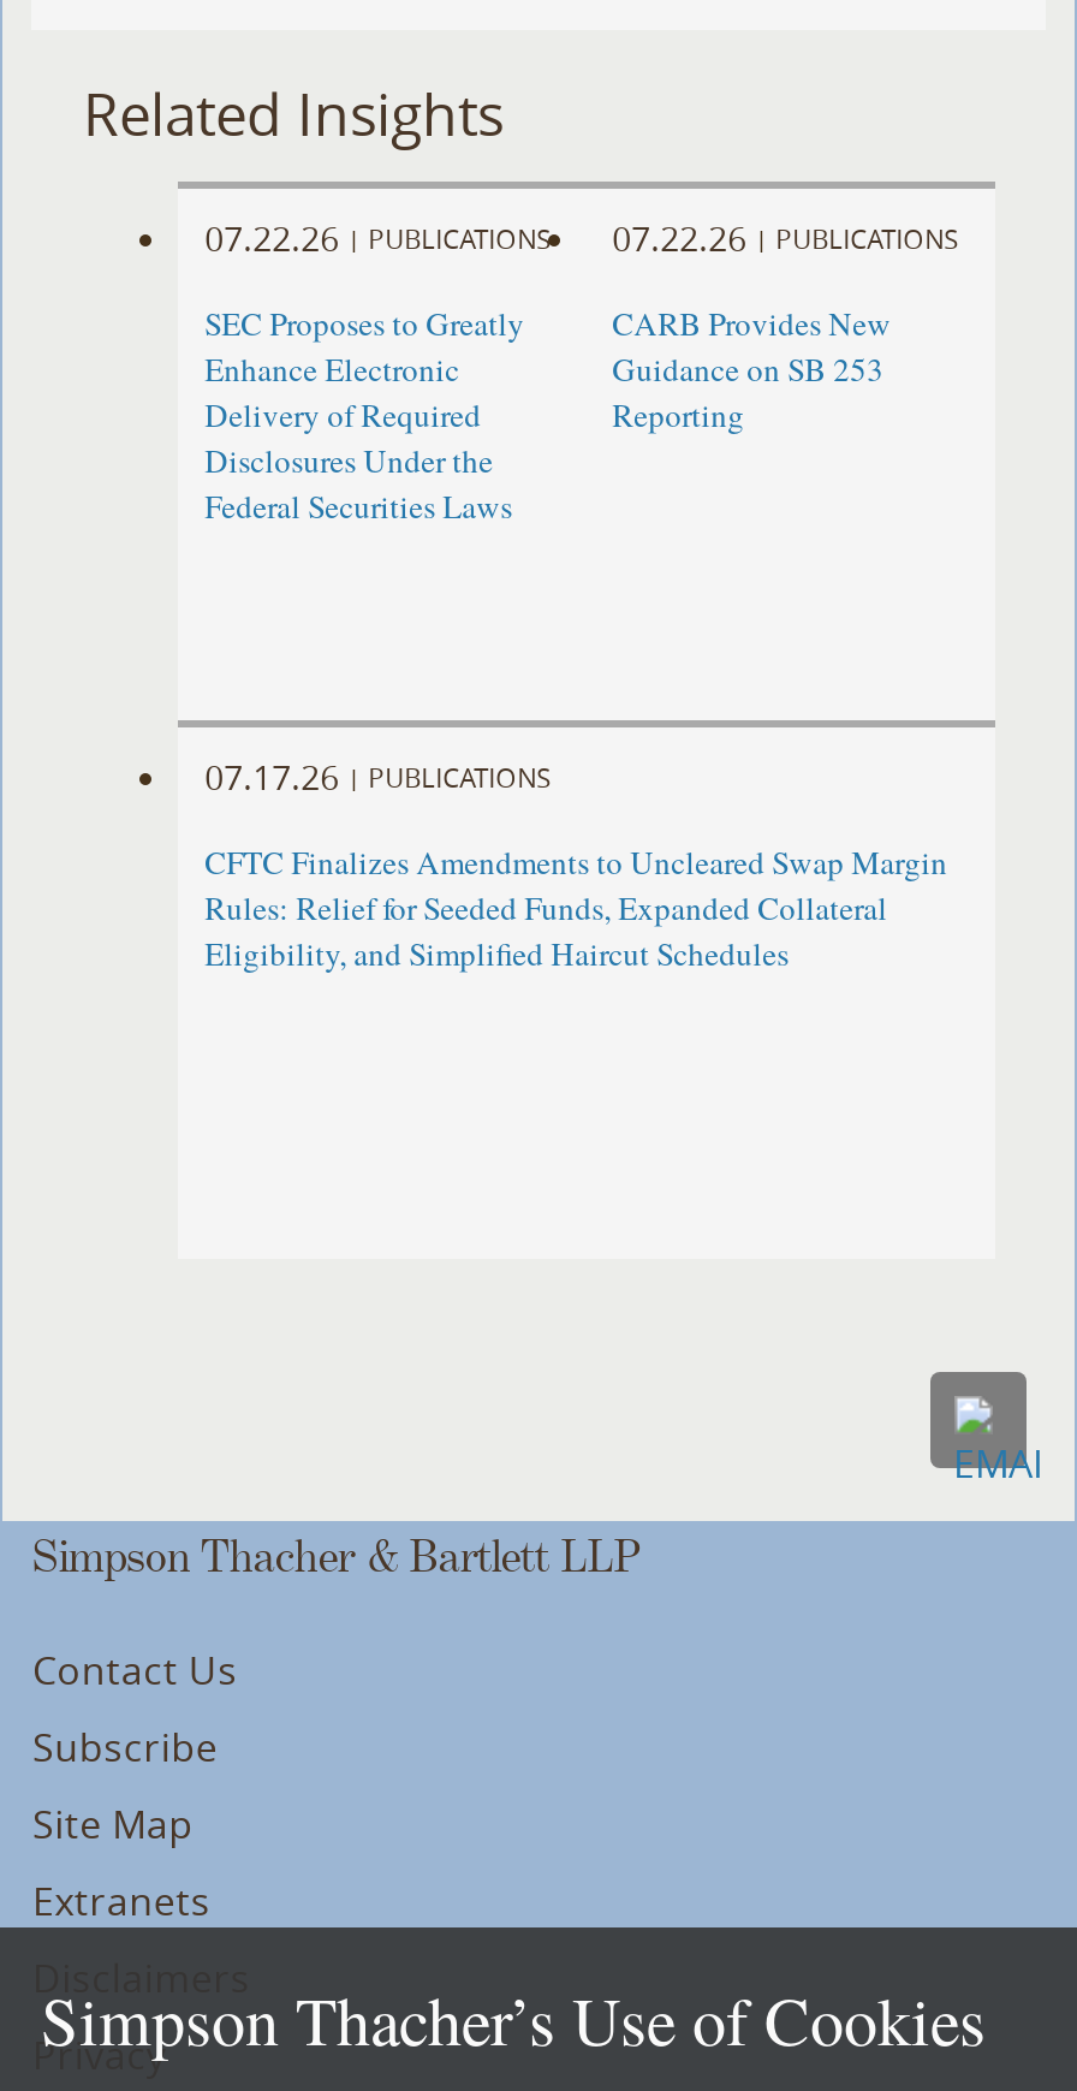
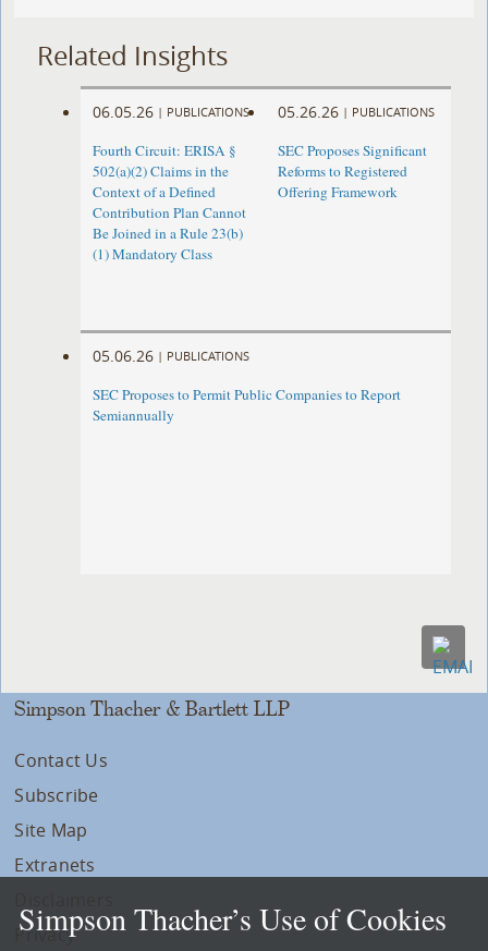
[205,216,339,261] 07.22.26 -> [93,102,154,122] 06.05.26
[612,216,747,261] 07.22.26 -> [277,102,338,122] 05.26.26
[205,302,524,528] SEC Proposes to Greatly | Enhance Electronic | Delivery of Required | Disclosures Under the | Federal Securities Laws -> [93,141,246,264] Fourth Circuit: ERISA § | 502(a)(2) Claims in the | Context of a Defined | Contribution Plan Cannot | Be Joined in a Rule 23(b) | (1) Mandatory Class
[612,302,891,437] CARB Provides New | Guidance on SB 253 | Reporting -> [277,141,427,202] SEC Proposes Significant | Reforms to Registered | Offering Framework
[205,755,551,801] 07.17.26 PUBLICATIONS -> [93,346,250,366] 05.06.26 PUBLICATIONS
[205,841,947,976] CFTC Finalizes Amendments to Uncleared Swap Margin | Rules: Relief for Seeded Funds, Expanded Collateral | Eligibility, and Simplified Haircut Schedules -> [93,385,401,425] SEC Proposes to Permit Public Companies to Report | Semiannually

